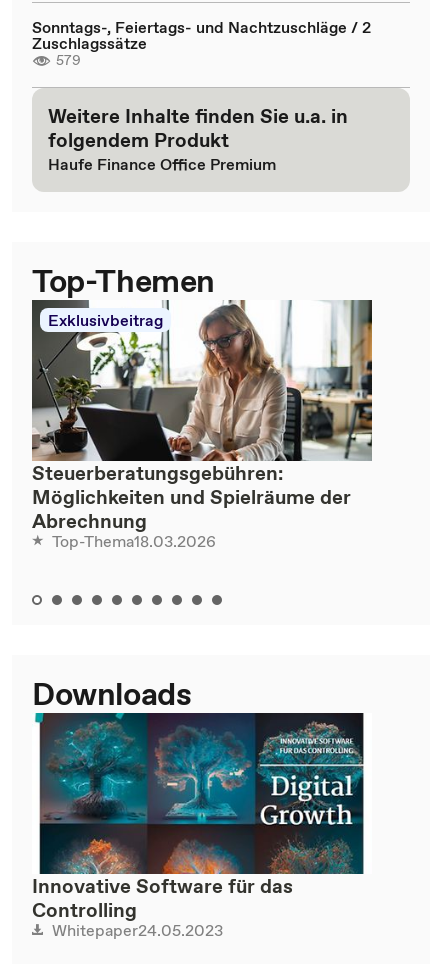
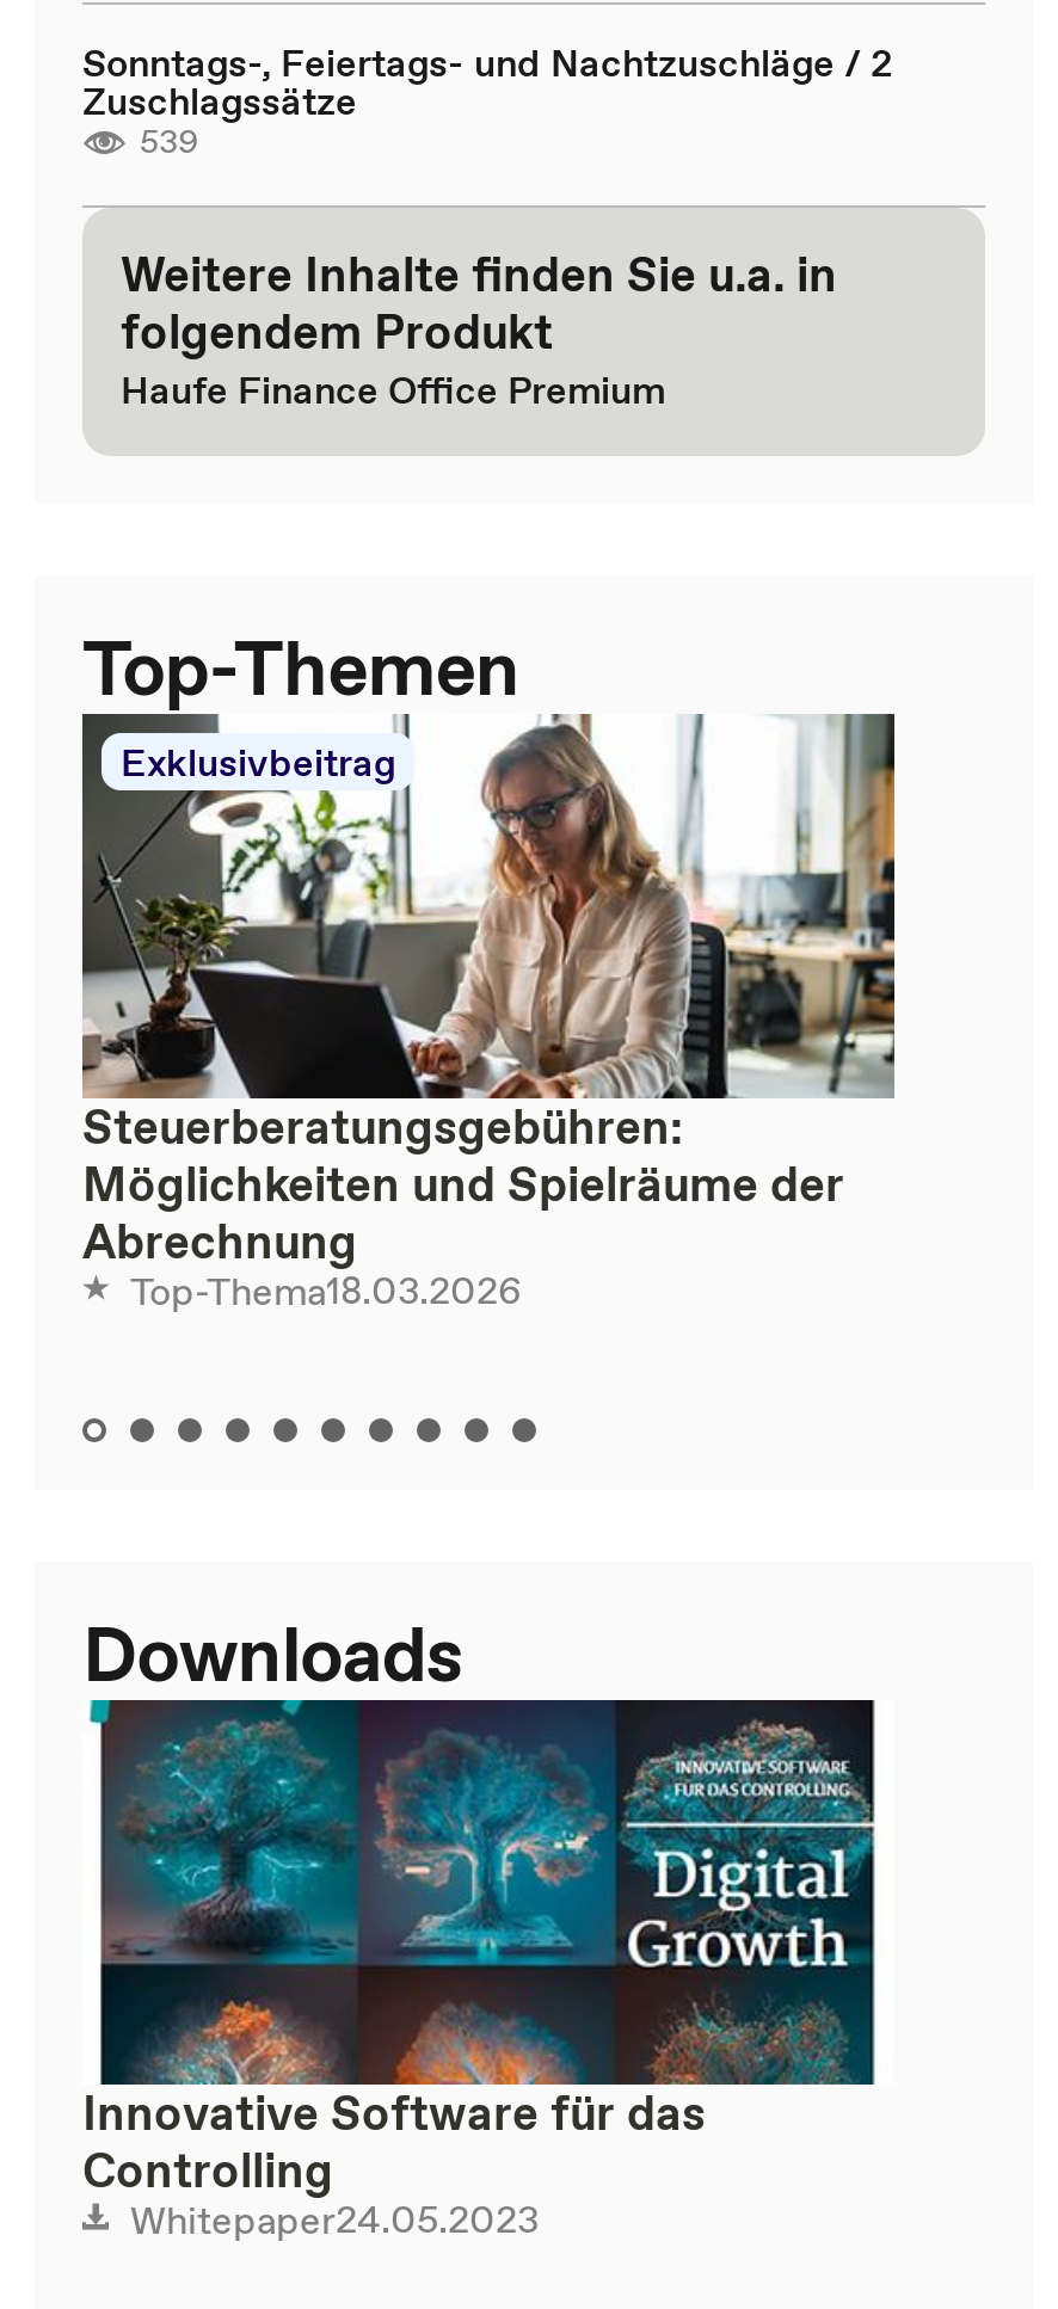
[56,49,81,69] 579 -> [140,116,199,164] 539

